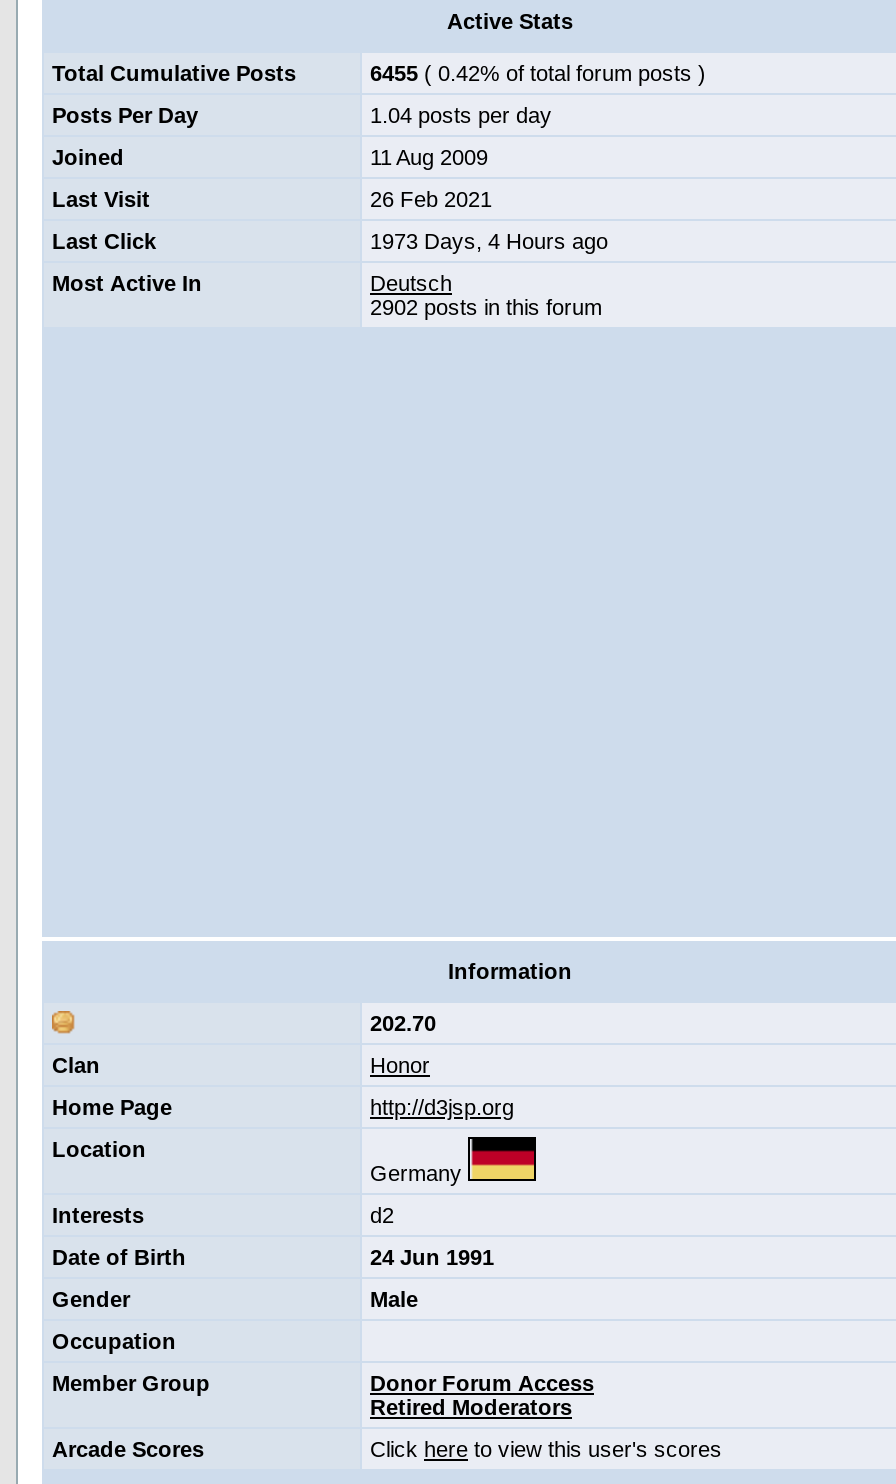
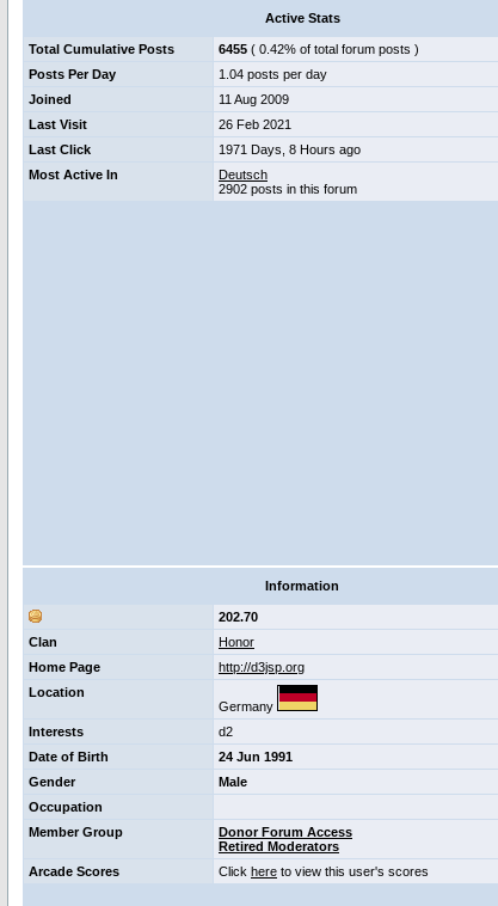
[370,229,608,253] 1973 Days, 4 Hours ago -> [219,142,361,157] 1971 Days, 8 Hours ago

